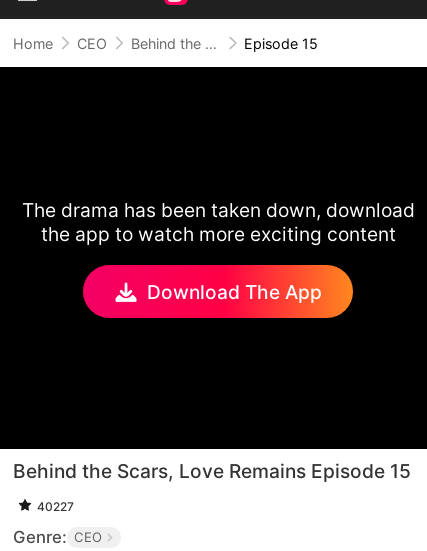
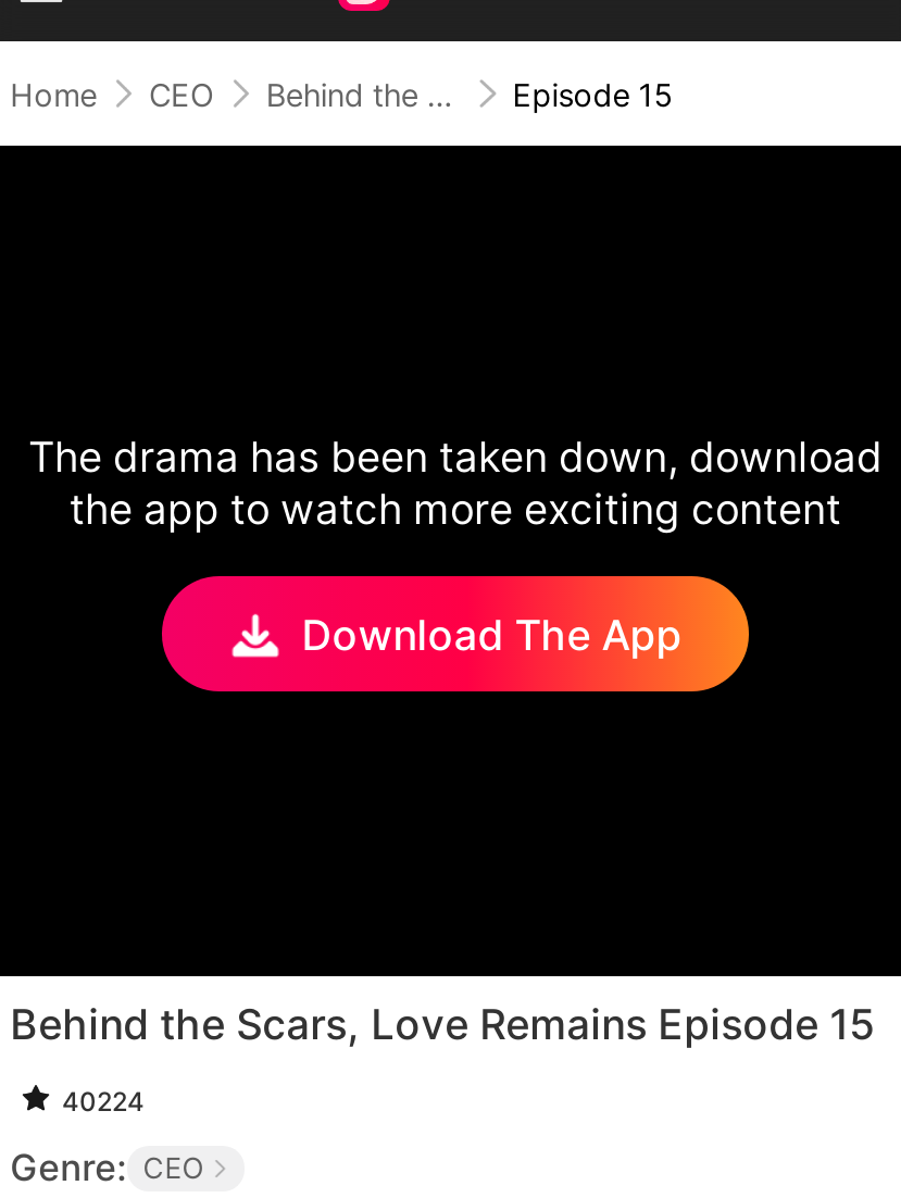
[37,499,74,514] 40227 -> [62,1084,145,1117] 40224

